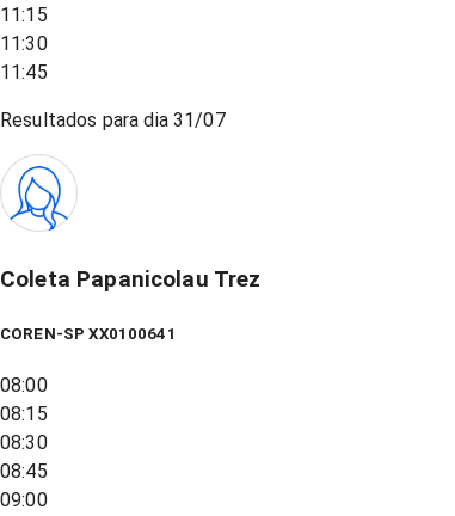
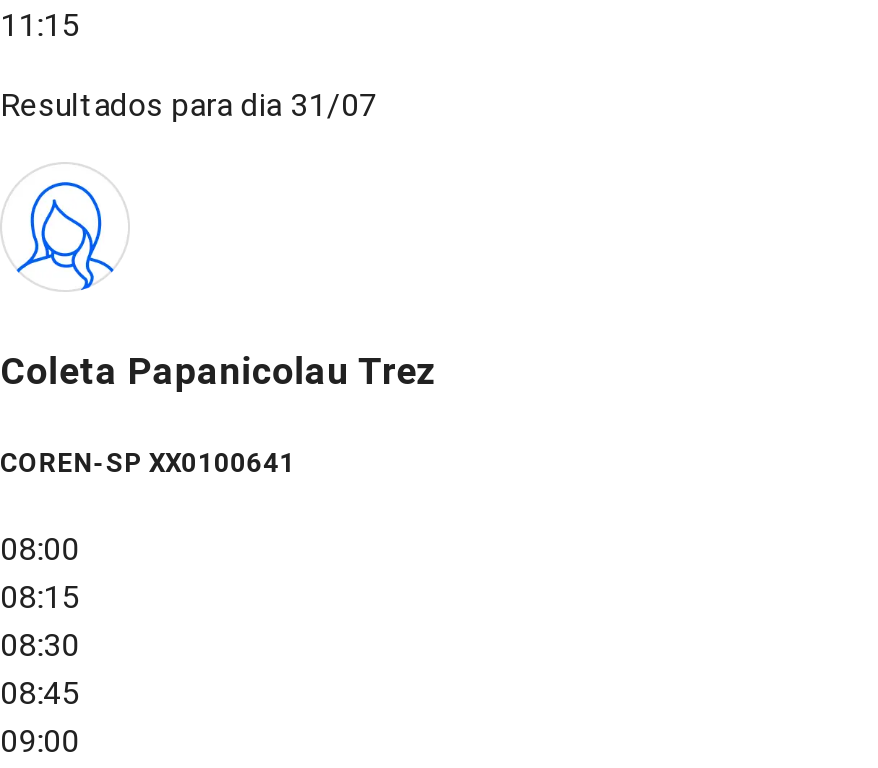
[0,33,48,84] 11:30 | 11:45 -> none

